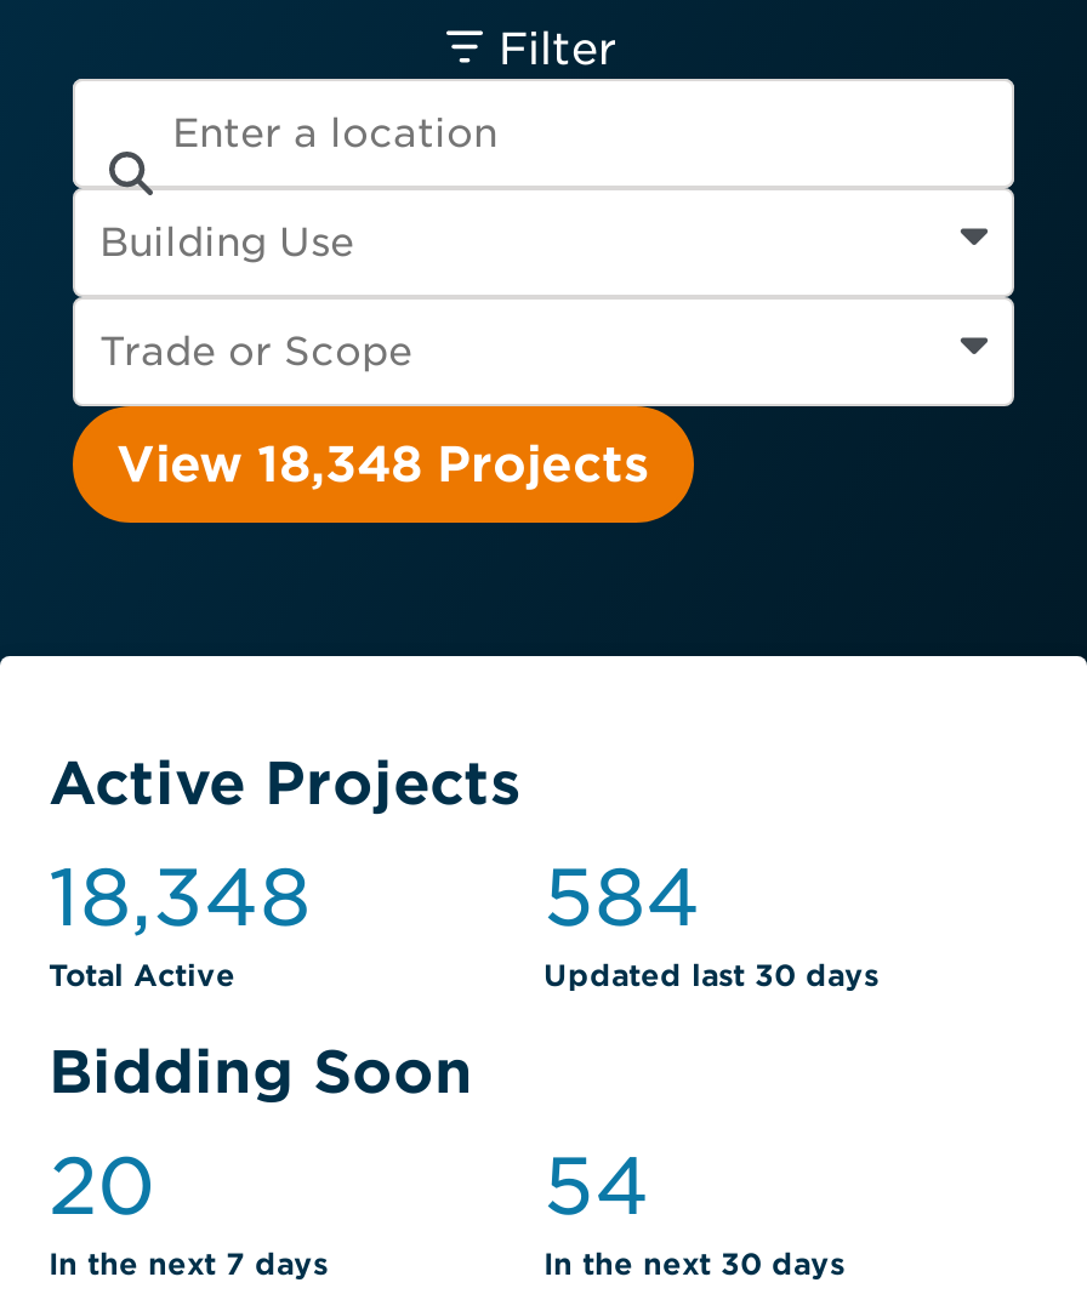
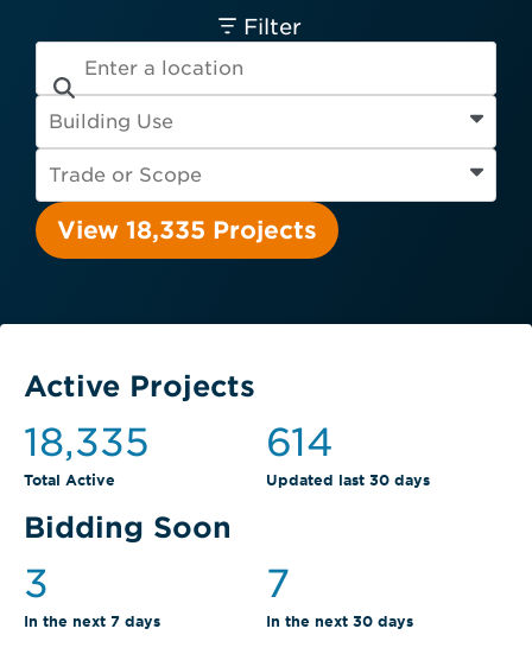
[116,435,650,494] View 18,348 Projects -> [57,216,317,245] View 18,335 Projects
[49,850,311,945] 18,348 -> [24,419,150,465] 18,335
[543,850,701,945] 584 -> [266,419,334,465] 614
[49,1139,155,1233] 20 -> [24,560,49,607] 3
[543,1139,650,1233] 54 -> [266,560,290,607] 7

